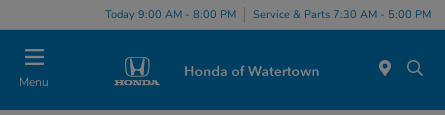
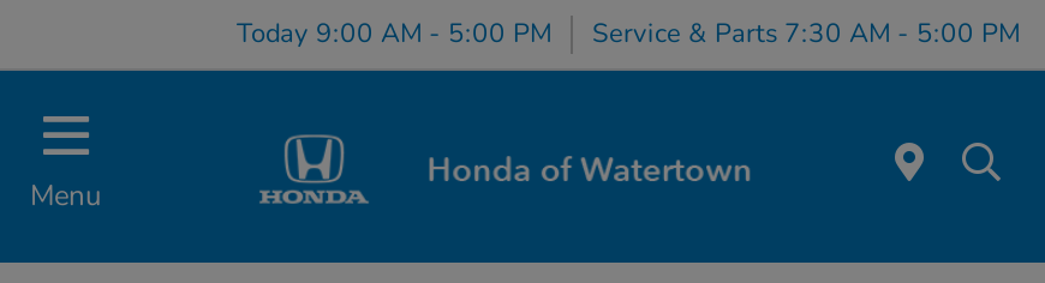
[105,6,431,21] Today 9:00 AM - 8:00 PM Service & Parts 7:30 AM - 5:00 PM -> [237,14,1020,50] Today 9:00 AM - 5:00 PM Service & Parts 7:30 AM - 5:00 PM

